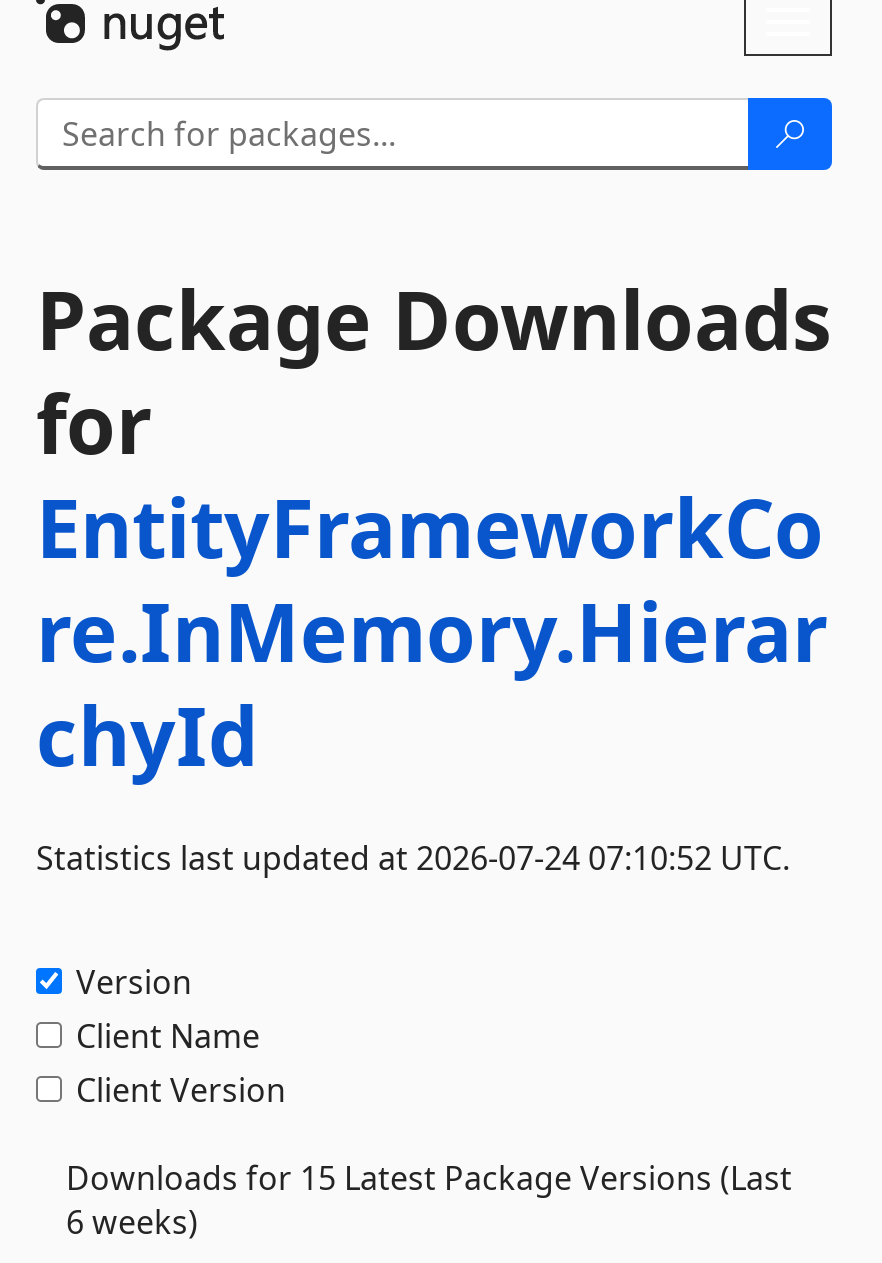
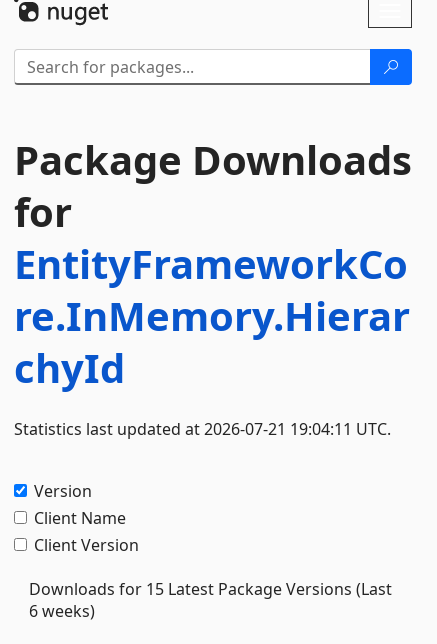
[36,836,790,880] Statistics last updated at 2026-07-24 07:10:52 UTC. -> [14,418,391,440] Statistics last updated at 2026-07-21 19:04:11 UTC.

